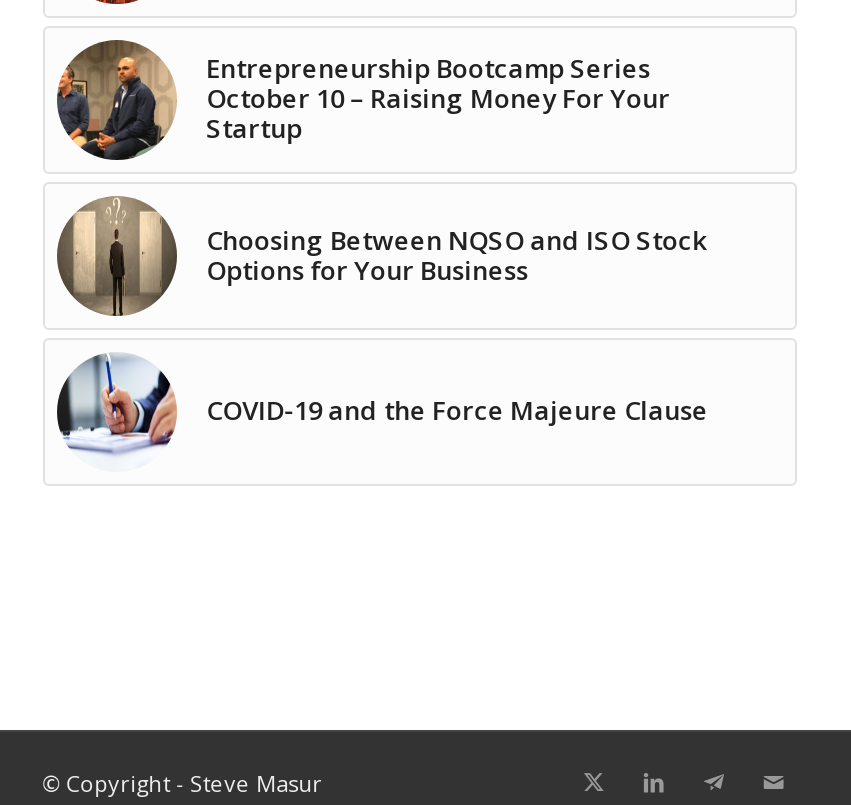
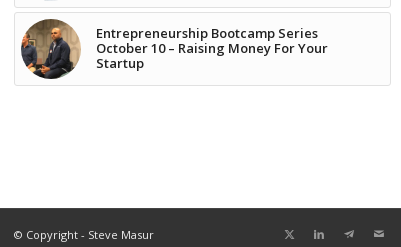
[55,194,706,318] [image] | Choosing Between NQSO and ISO Stock | Options for Your Business -> none
[57,352,708,470] [image] | COVID-19 and the Force Majeure Clause -> none

